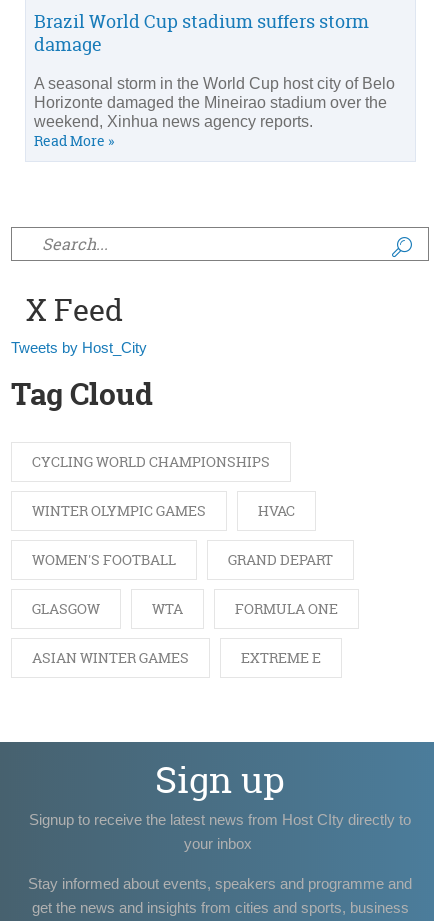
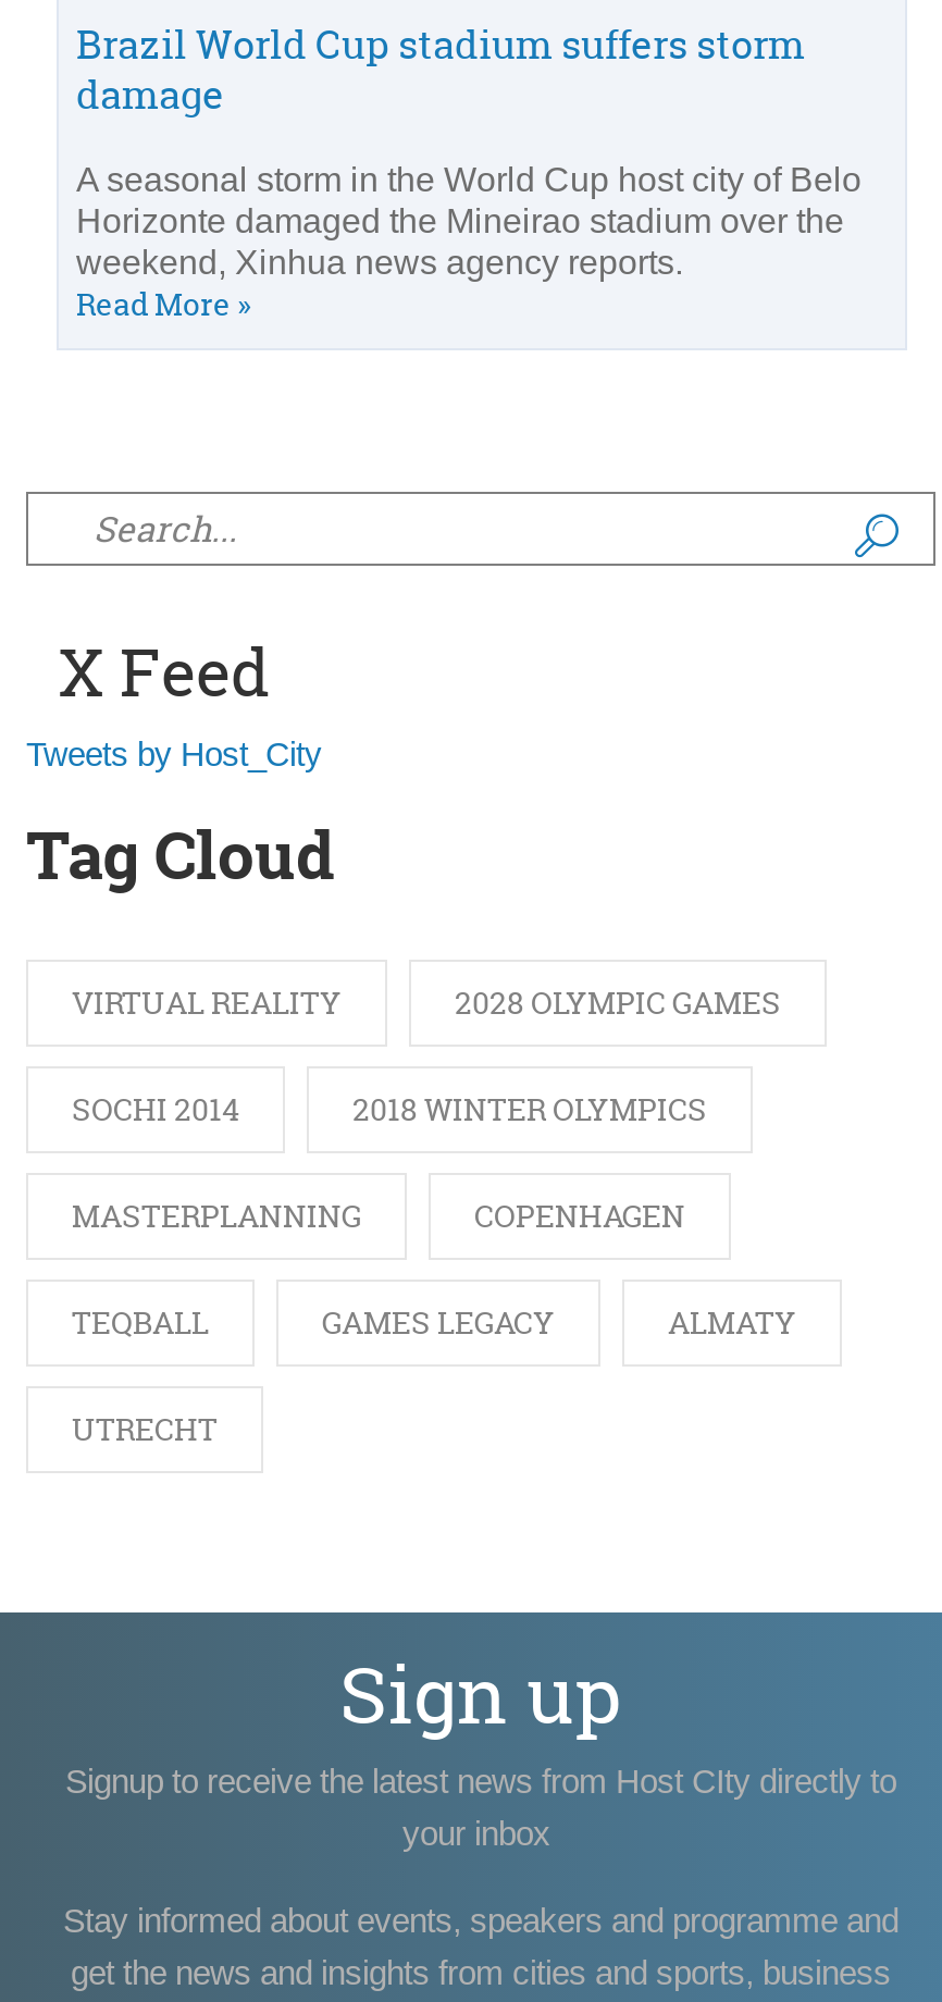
[32,452,270,471] CYCLING WORLD CHAMPIONSHIPS -> [72,982,781,1023] VIRTUAL REALITY | 2028 OLYMPIC GAMES
[32,501,295,520] WINTER OLYMPIC GAMES | HVAC -> [72,1089,707,1130] SOCHI 2014 | 2018 WINTER OLYMPICS
[32,550,333,569] WOMEN'S FOOTBALL | GRAND DEPART -> [72,1195,685,1237] MASTERPLANNING | COPENHAGEN
[32,599,338,618] GLASGOW | WTA | FORMULA ONE -> [72,1302,796,1343] TEQBALL | GAMES LEGACY | ALMATY
[32,648,321,667] ASIAN WINTER GAMES | EXTREME E -> [72,1409,218,1450] UTRECHT

